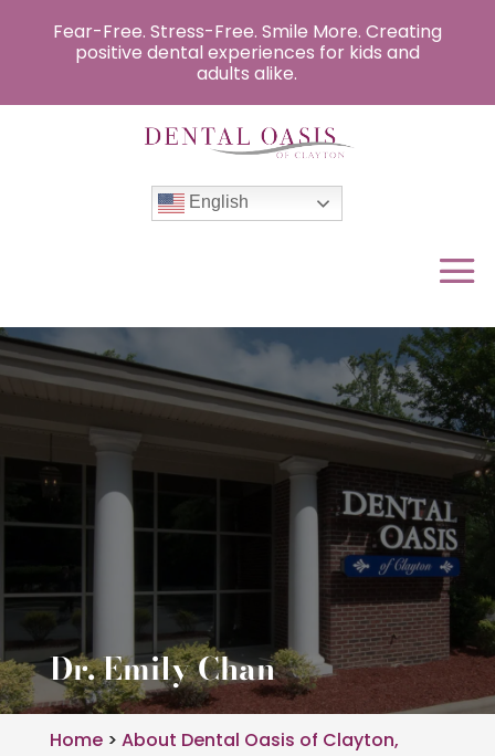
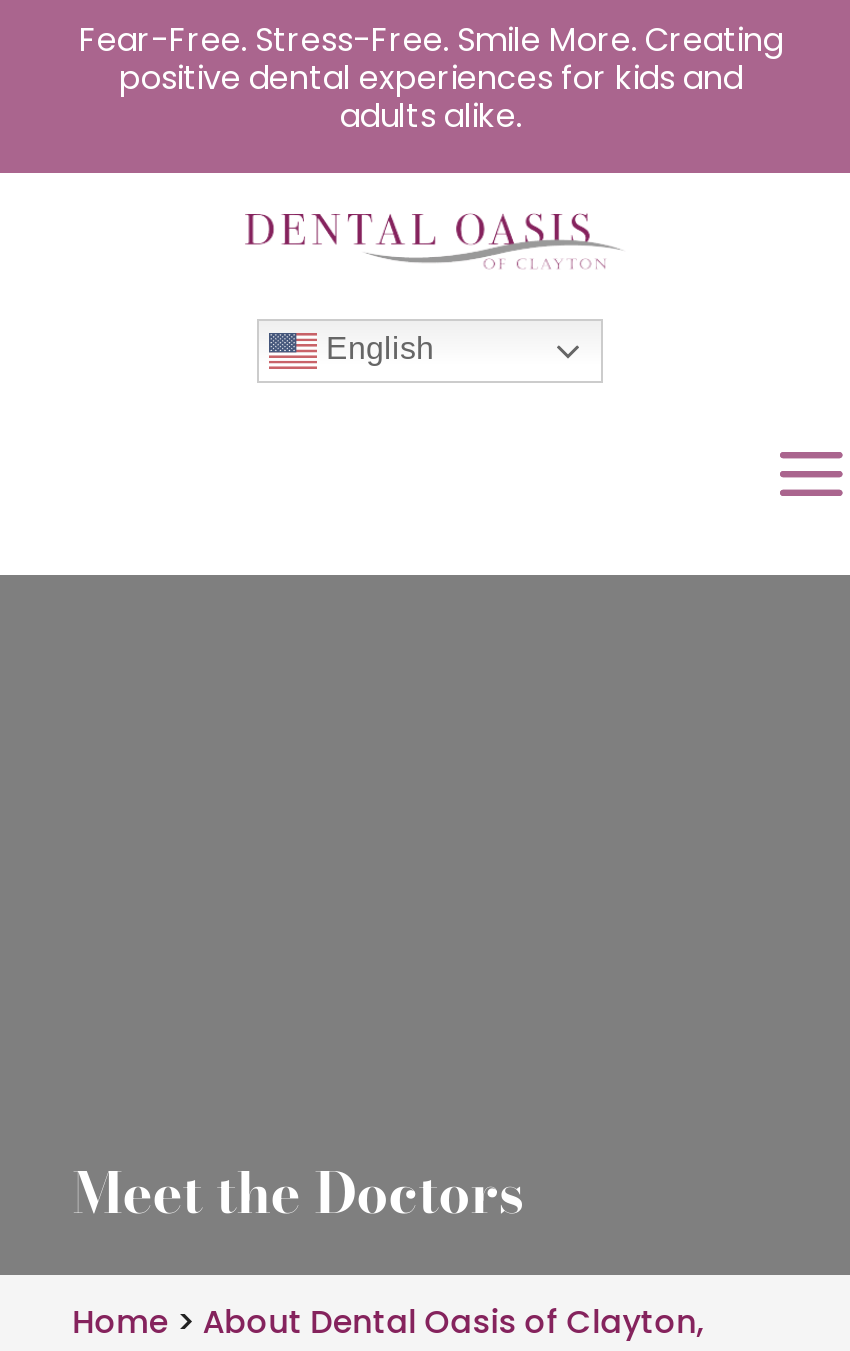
[3,327,492,714] [image] -> none
[49,645,275,692] Dr. Emily Chan -> [73,1149,525,1235] Meet the Doctors

